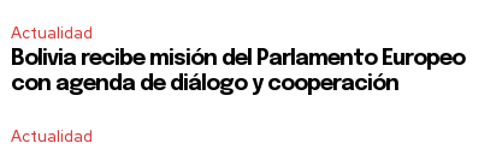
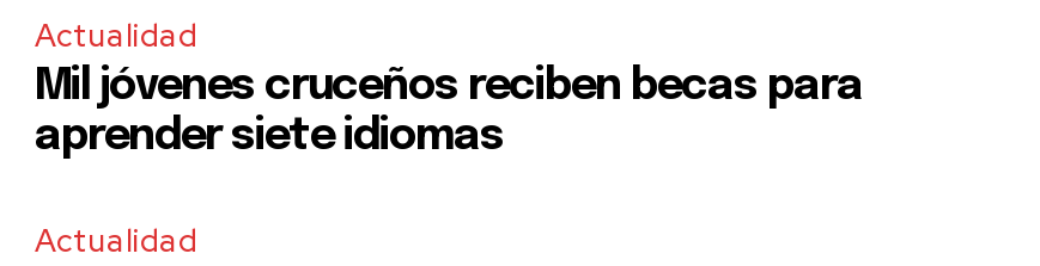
[11,47,465,94] Bolivia recibe misión del Parlamento Europeo | con agenda de diálogo y cooperación -> [35,64,863,157] Mil jóvenes cruceños reciben becas para | aprender siete idiomas

